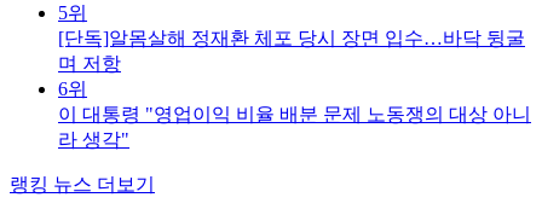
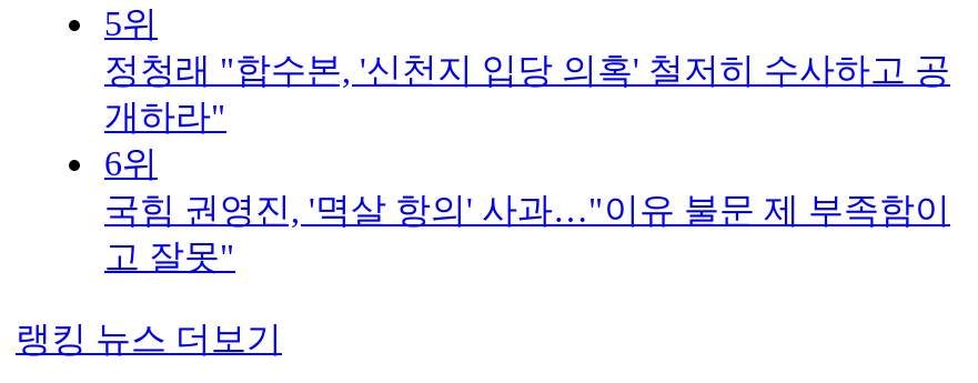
[58,28,525,74] [단독]알몸살해 정재환 체포 당시 장면 입수…바닥 뒹굴 | 며 저항 -> [104,52,950,136] 정청래 "합수본, '신천지 입당 의혹' 철저히 수사하고 공 | 개하라"
[58,104,531,150] 이 대통령 "영업이익 비율 배분 문제 노동쟁의 대상 아니 | 라 생각" -> [104,192,950,276] 국힘 권영진, '멱살 항의' 사과…"이유 불문 제 부족함이 | 고 잘못"

